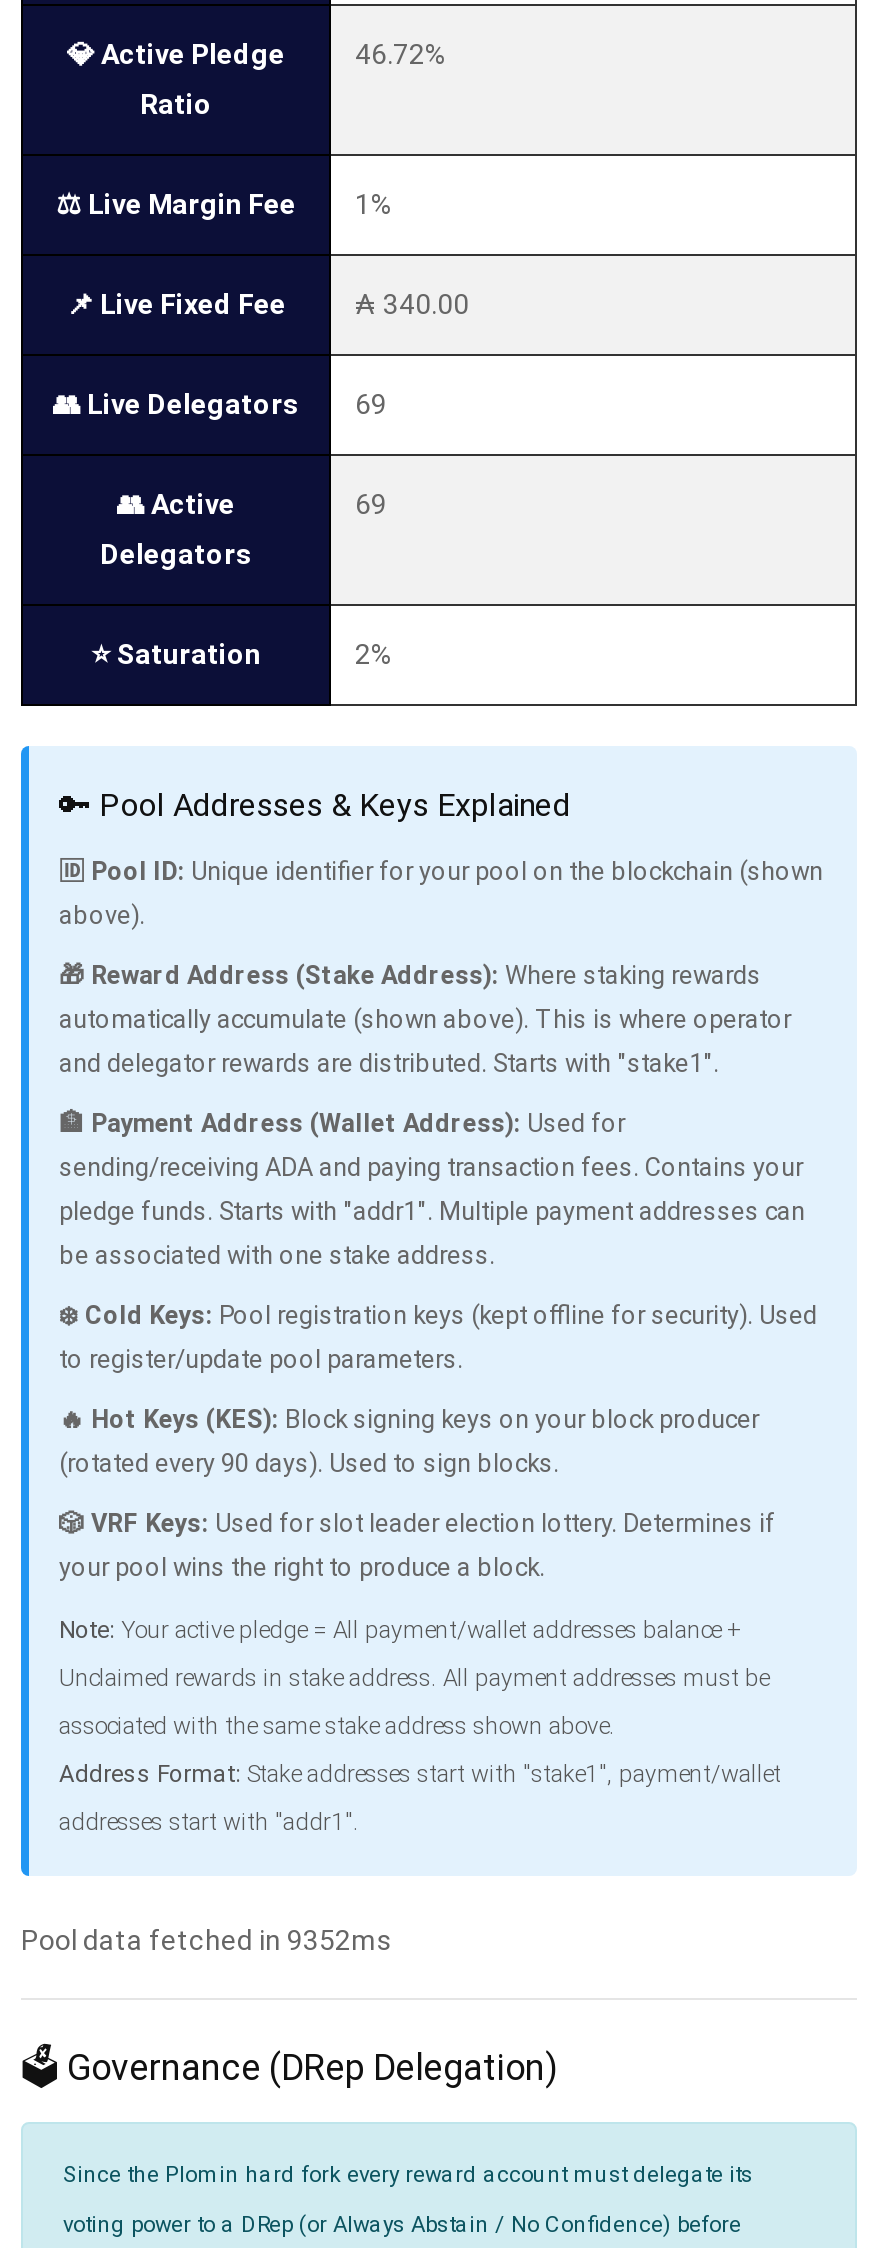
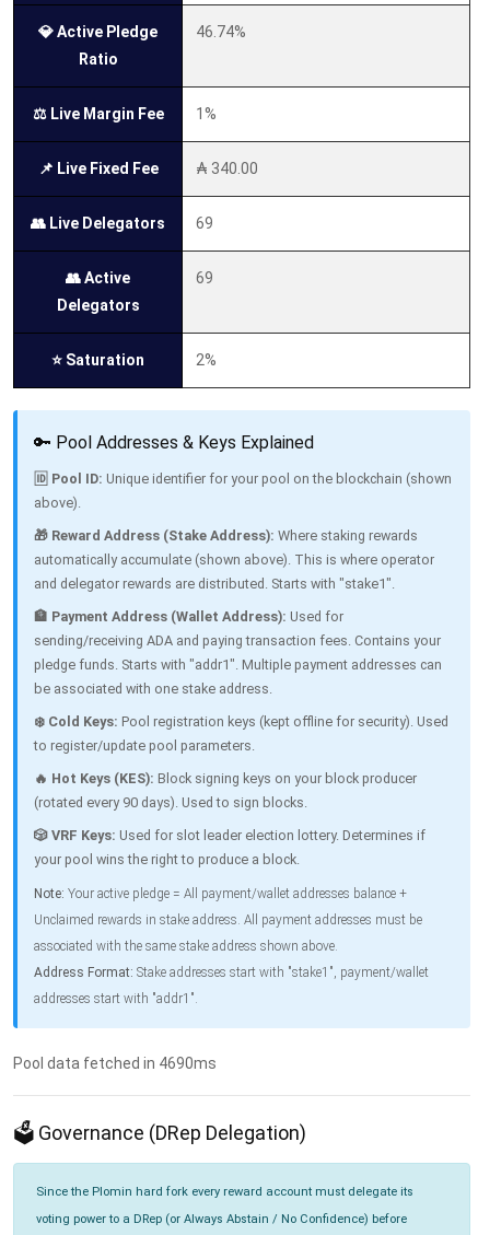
[355,38,447,70] 46.72% -> [196,23,246,40] 46.74%
[21,1924,393,1956] Pool data fetched in 9352ms -> [13,1055,217,1072] Pool data fetched in 4690ms

